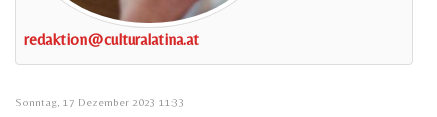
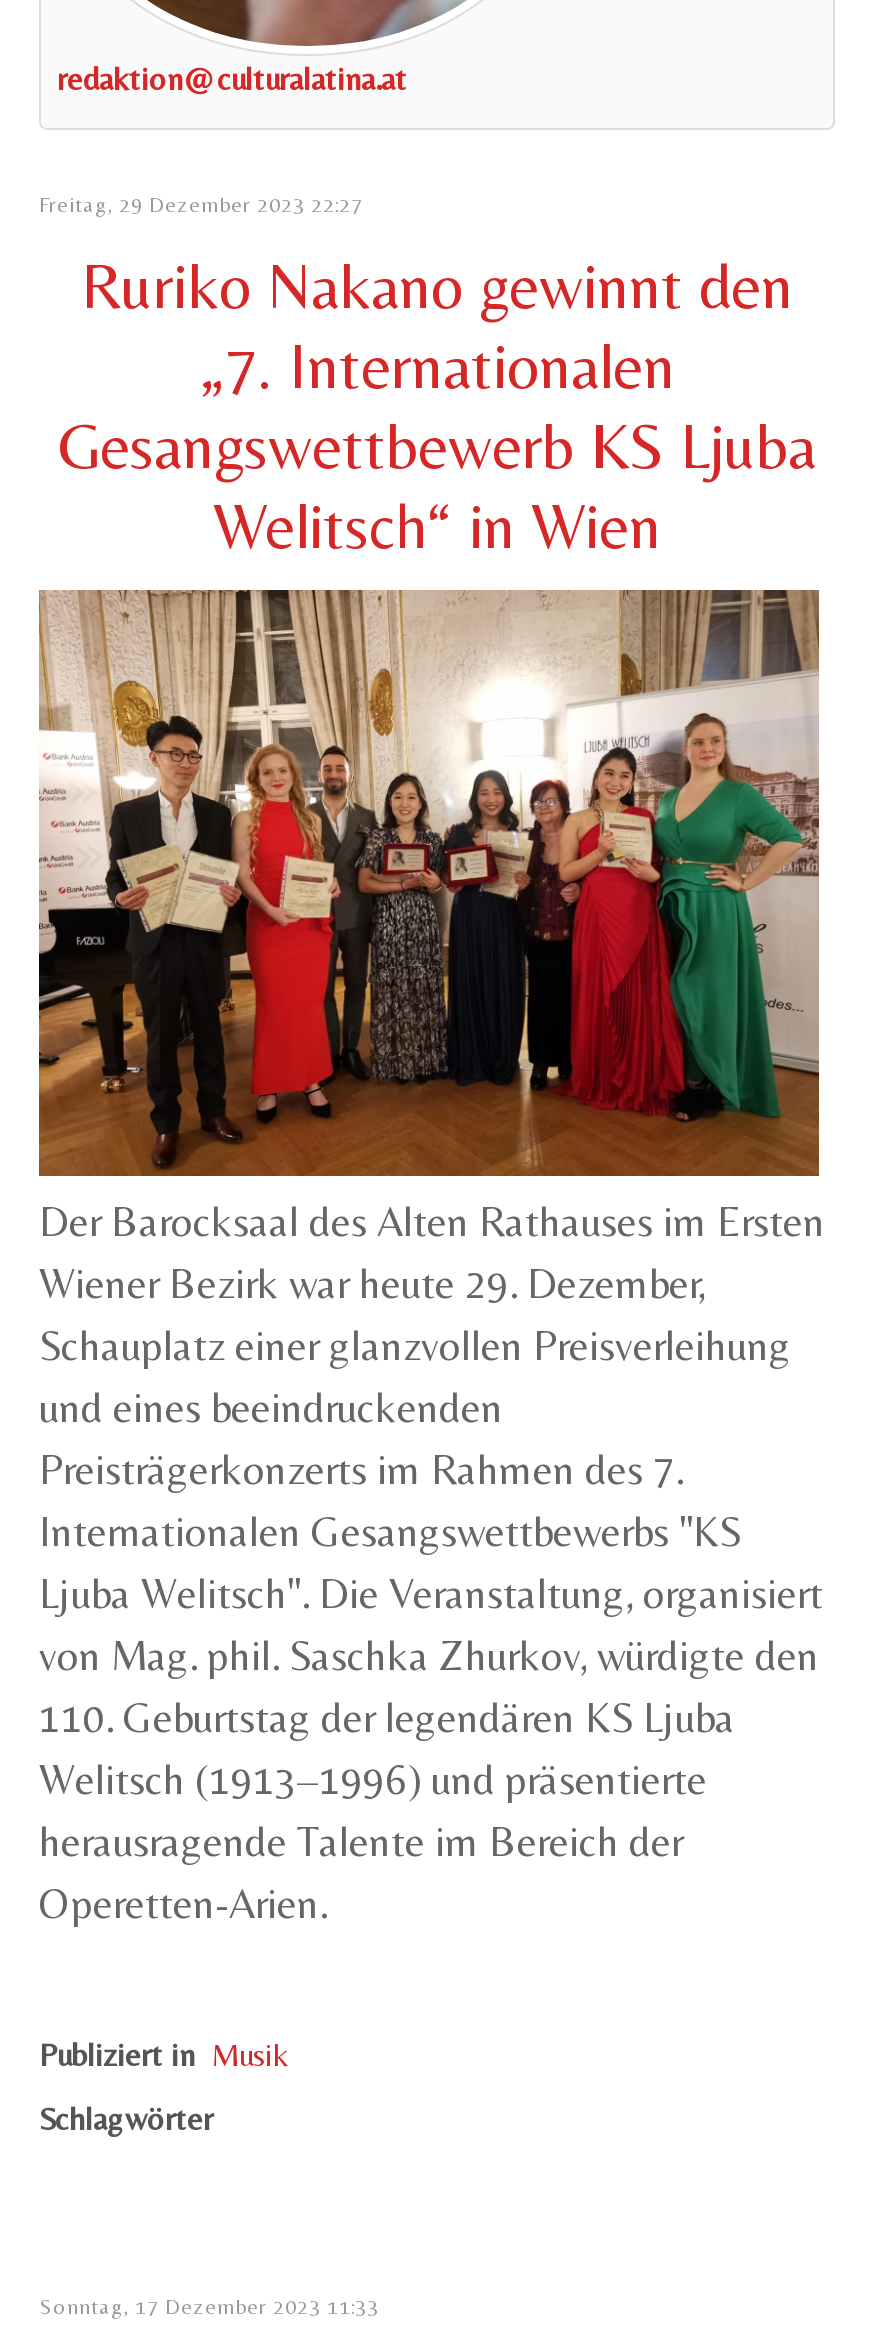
none -> [37,588,825,2138] [image] | Der Barocksaal des Alten Rathauses im Ersten | Wiener Bezirk war heute 29. Dezember, | Schauplatz einer glanzvollen Preisverleihung | und eines beeindruckenden | Preisträgerkonzerts im Rahmen des 7. | Internationalen Gesangswettbewerbs "KS | Ljuba Welitsch". Die Veranstaltung, organisiert | von Mag. phil. Saschka Zhurkov, würdigte den | 110. Geburtstag der legendären KS Ljuba | Welitsch (1913–1996) und präsentierte | herausragende Talente im Bereich der | Operetten-Arien. | Publiziert in Musik | Schlagwörter
none -> [39,193,816,563] Freitag, 29 Dezember 2023 22:27 | Ruriko Nakano gewinnt den | „7. Internationalen | Gesangswettbewerb KS Ljuba | Welitsch“ in Wien

